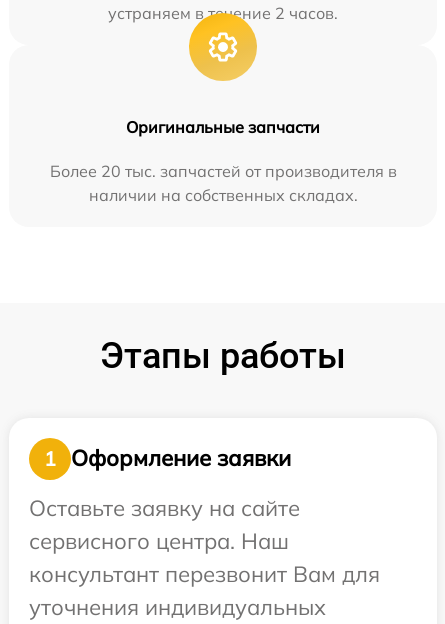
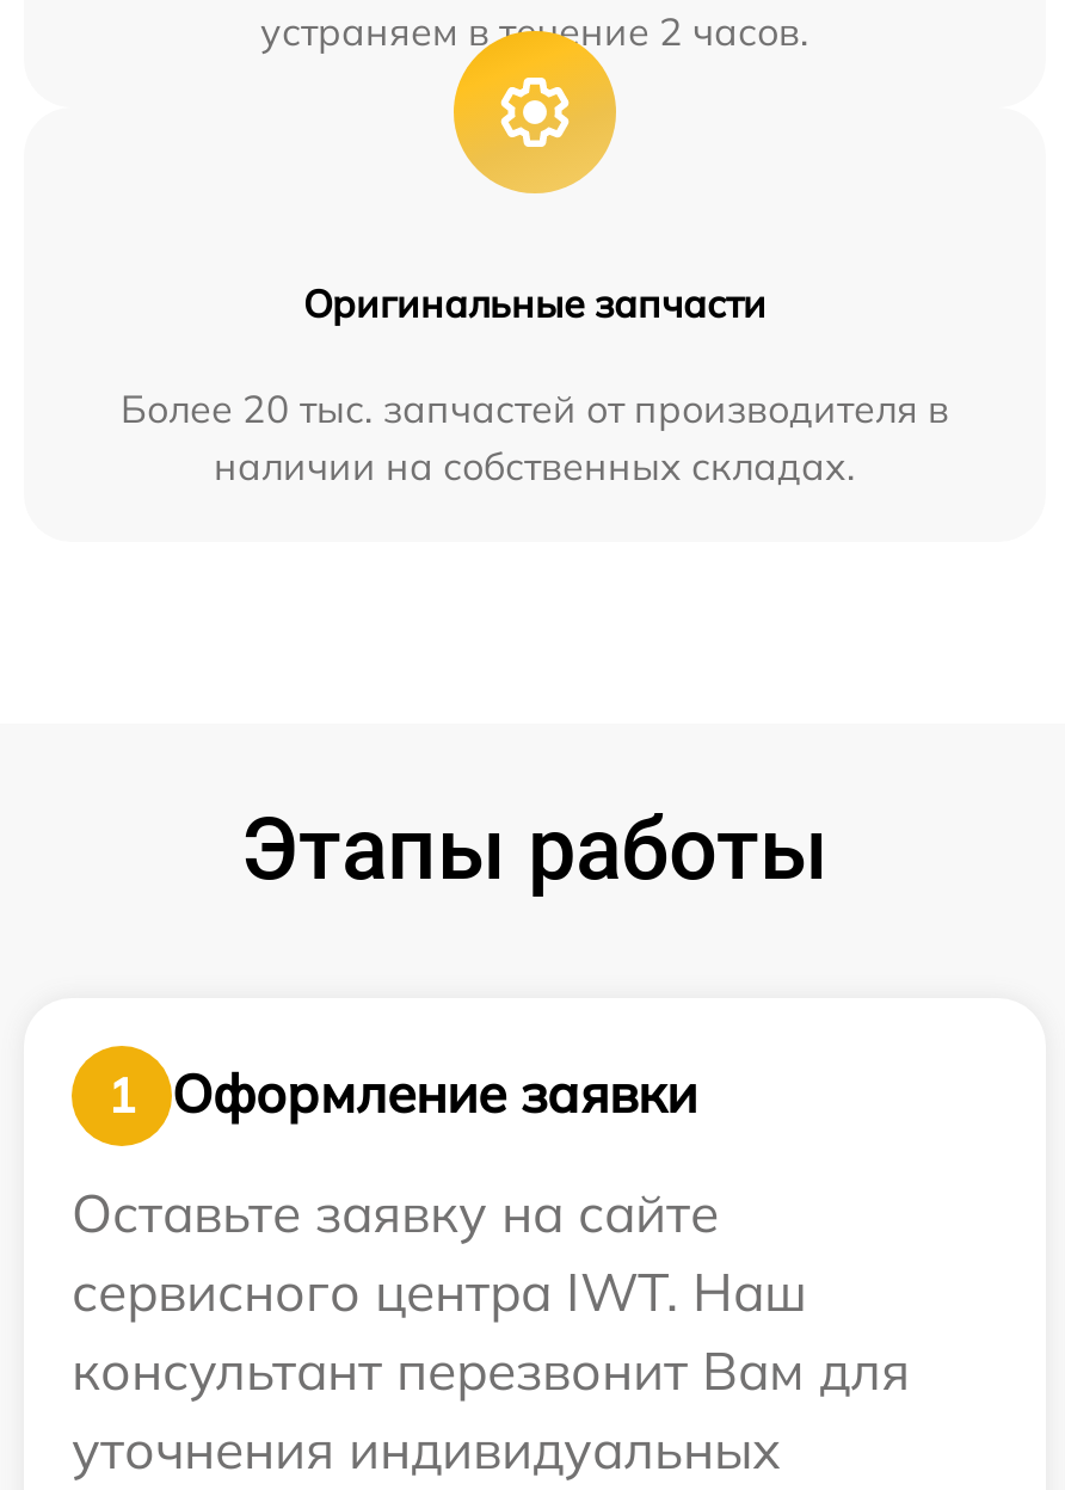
[29,527,289,555] сервисного центра. Наш -> [72,1258,807,1325] сервисного центра IWT. Наш

